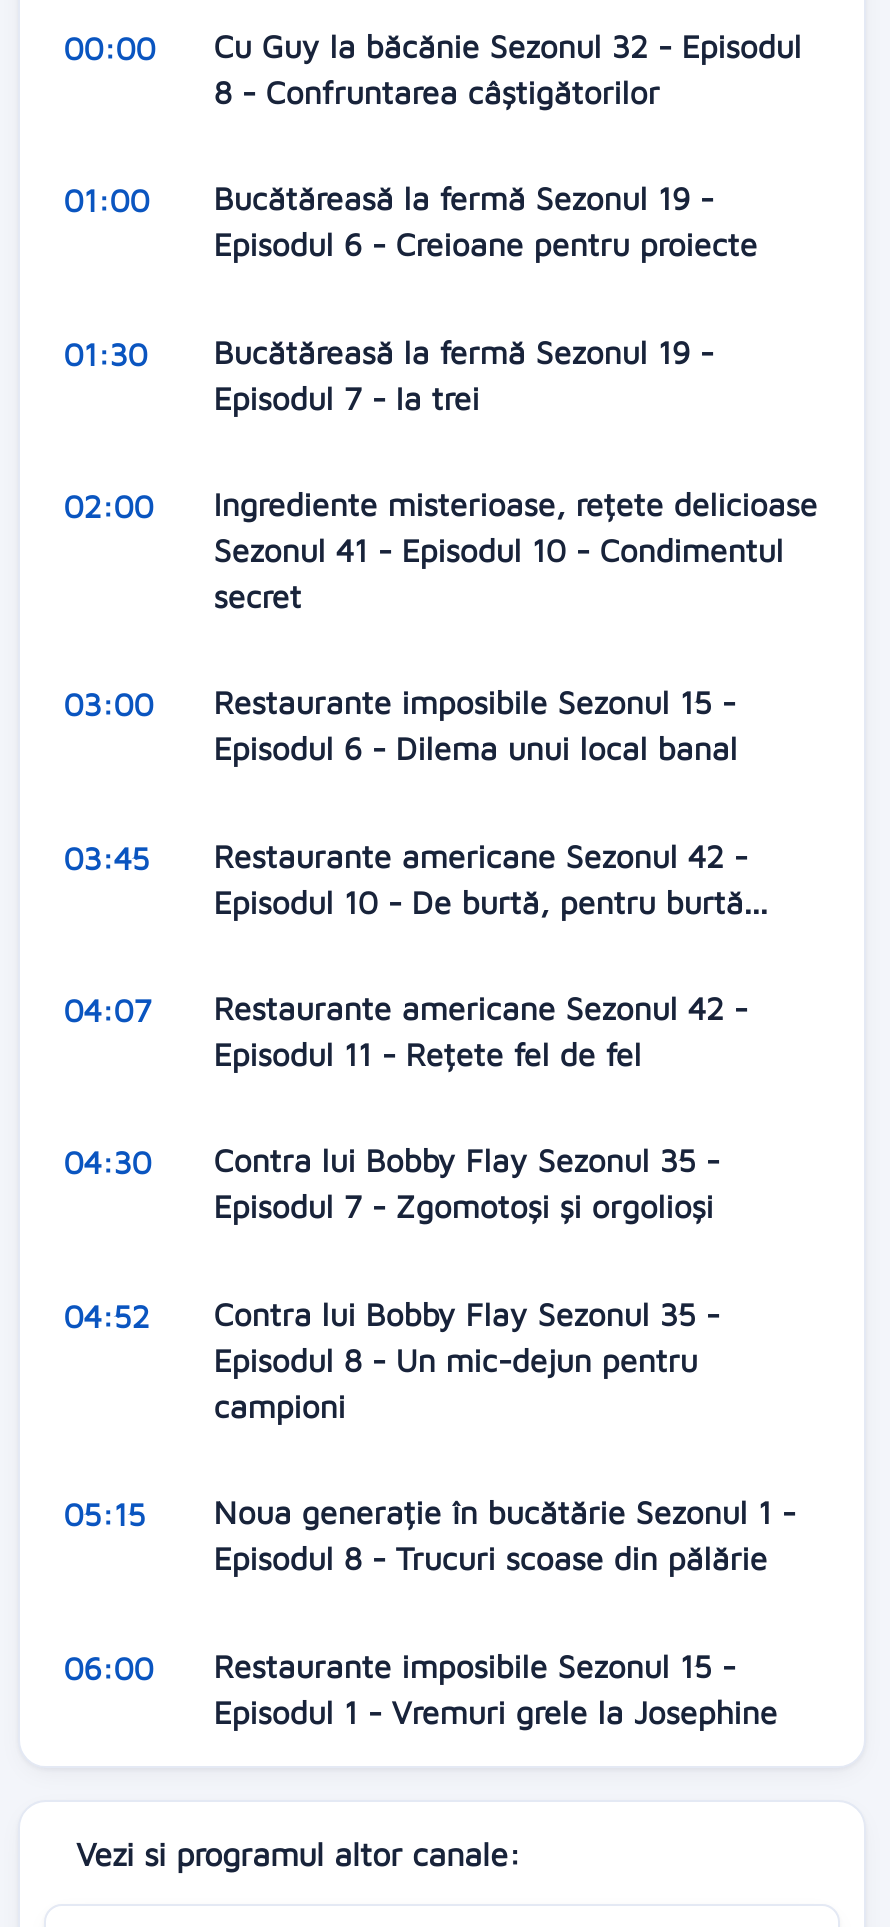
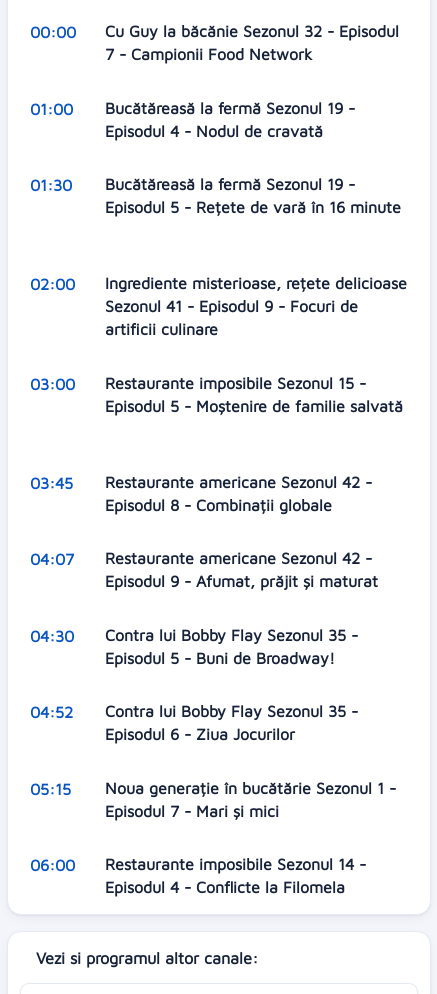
[214,73,670,109] 8 - Confruntarea câștigătorilor -> [105,45,317,63] 7 - Campionii Food Network
[214,226,768,262] Episodul 6 - Creioane pentru proiecte -> [105,121,328,139] Episodul 4 - Nodul de cravată
[214,379,490,415] Episodul 7 - Ia trei -> [105,198,401,216] Episodul 5 - Rețete de vară în 16 minute
[214,532,784,614] Sezonul 41 - Episodul 10 - Condimentul | secret -> [105,297,358,338] Sezonul 41 - Episodul 9 - Focuri de | artificii culinare
[214,730,748,766] Episodul 6 - Dilema unui local banal -> [105,397,403,415] Episodul 5 - Moștenire de familie salvată
moved [63,837,748,875] -> [30,473,372,492]: 03:45 | Restaurante americane Sezonul 42 -
[214,883,778,919] Episodul 10 - De burtă, pentru burtă... -> [105,496,337,514] Episodul 8 - Combinații globale
moved [63,990,748,1028] -> [30,549,372,568]: 04:07 | Restaurante americane Sezonul 42 -
[214,1036,652,1072] Episodul 11 - Rețete fel de fel -> [105,572,383,590] Episodul 9 - Afumat, prăjit și maturat
moved [63,1143,720,1181] -> [30,626,358,645]: 04:30 | Contra lui Bobby Flay Sezonul 35 -
[214,1189,724,1225] Episodul 7 - Zgomotoși și orgolioși -> [105,649,340,667] Episodul 5 - Buni de Broadway!
moved [63,1295,720,1333] -> [30,702,358,721]: 04:52 | Contra lui Bobby Flay Sezonul 35 -
[214,1341,698,1423] Episodul 8 - Un mic-dejun pentru | campioni -> [105,725,300,743] Episodul 6 - Ziua Jocurilor
[214,1540,778,1576] Episodul 8 - Trucuri scoase din pălărie -> [105,801,284,819] Episodul 7 - Mari și mici
[214,1647,788,1729] Restaurante imposibile Sezonul 15 - | Episodul 1 - Vremuri grele la Josephine -> [105,855,366,896] Restaurante imposibile Sezonul 14 - | Episodul 4 - Conflicte la Filomela

